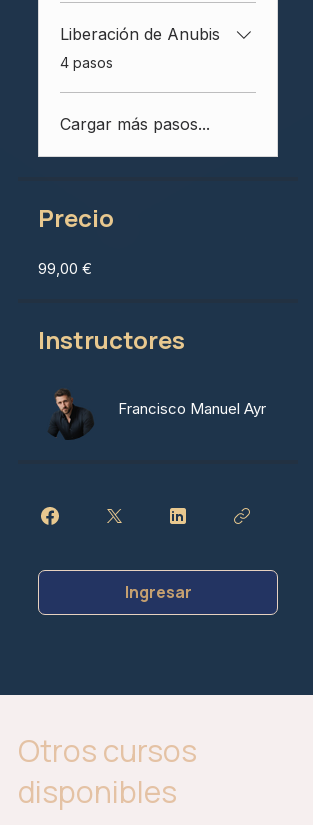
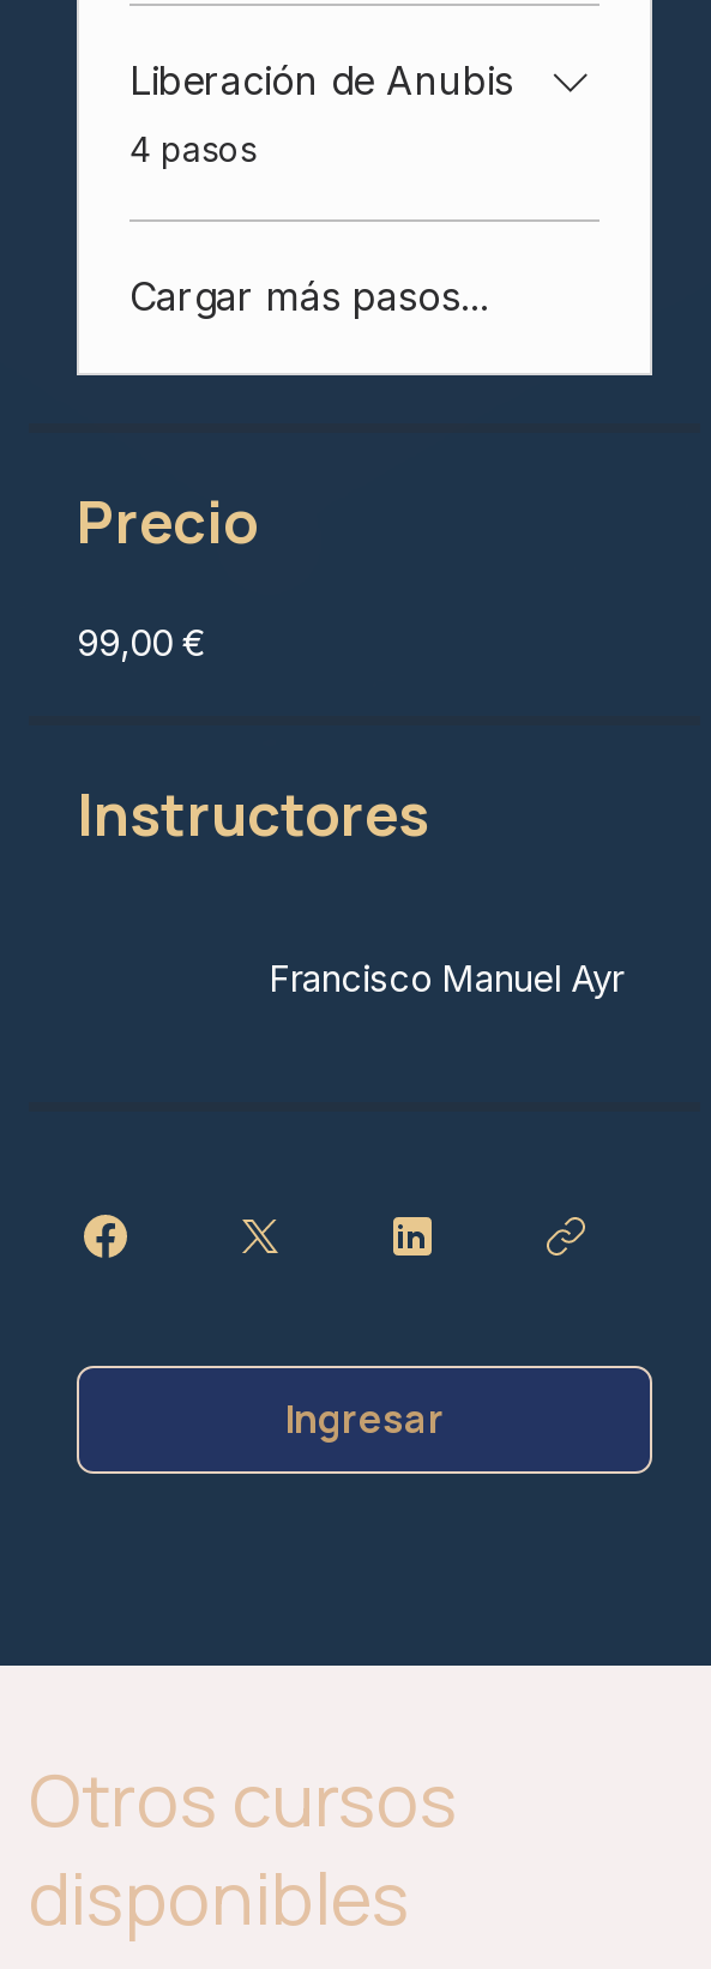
[49,389,94,440] [image] -> none

